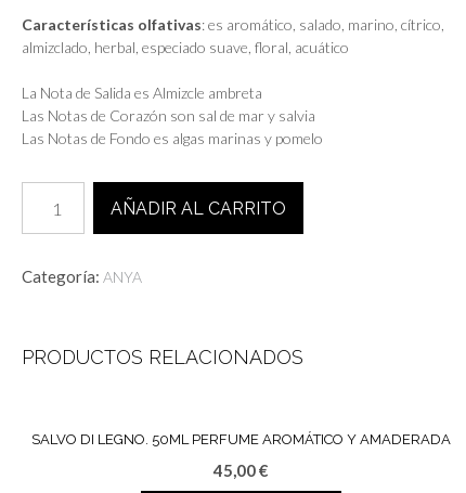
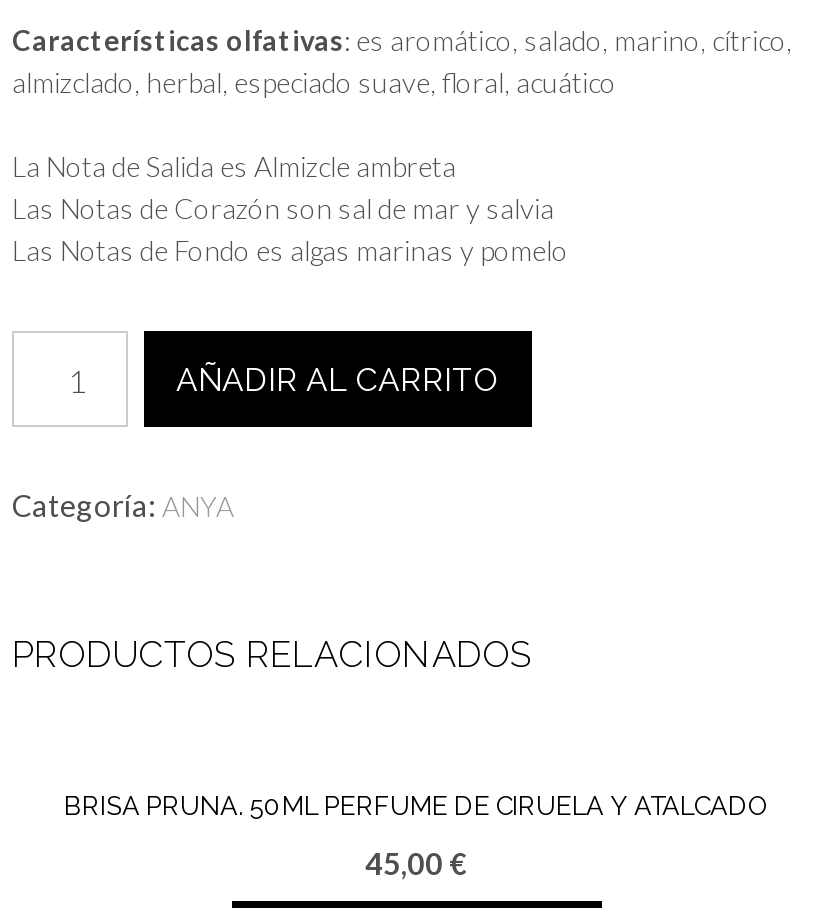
[31,431,450,447] SALVO DI LEGNO. 50ML PERFUME AROMÁTICO Y AMADERADA -> [64,791,768,821] BRISA PRUNA. 50ML PERFUME DE CIRUELA Y ATALCADO

